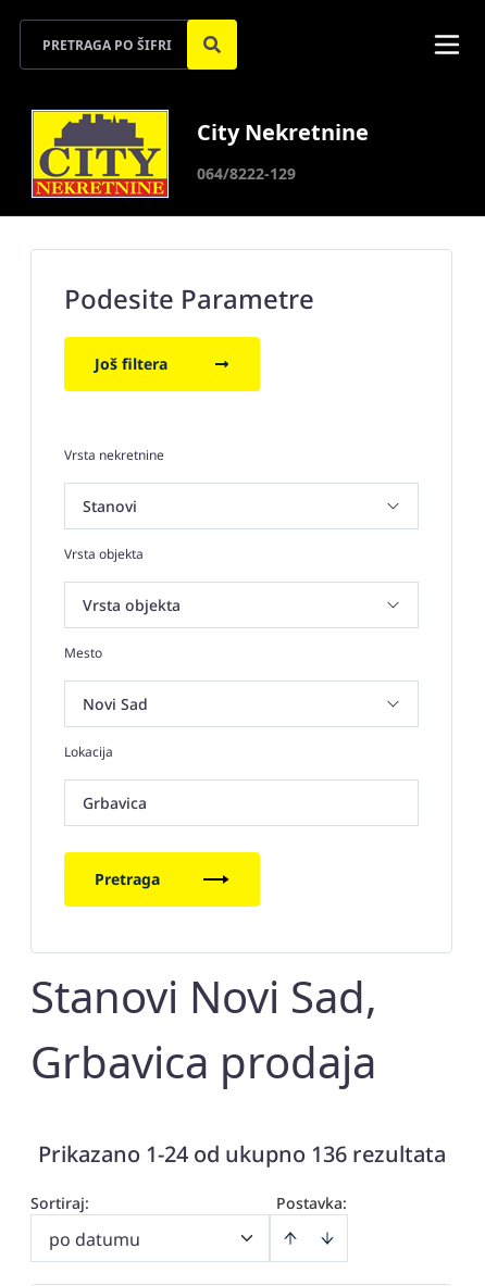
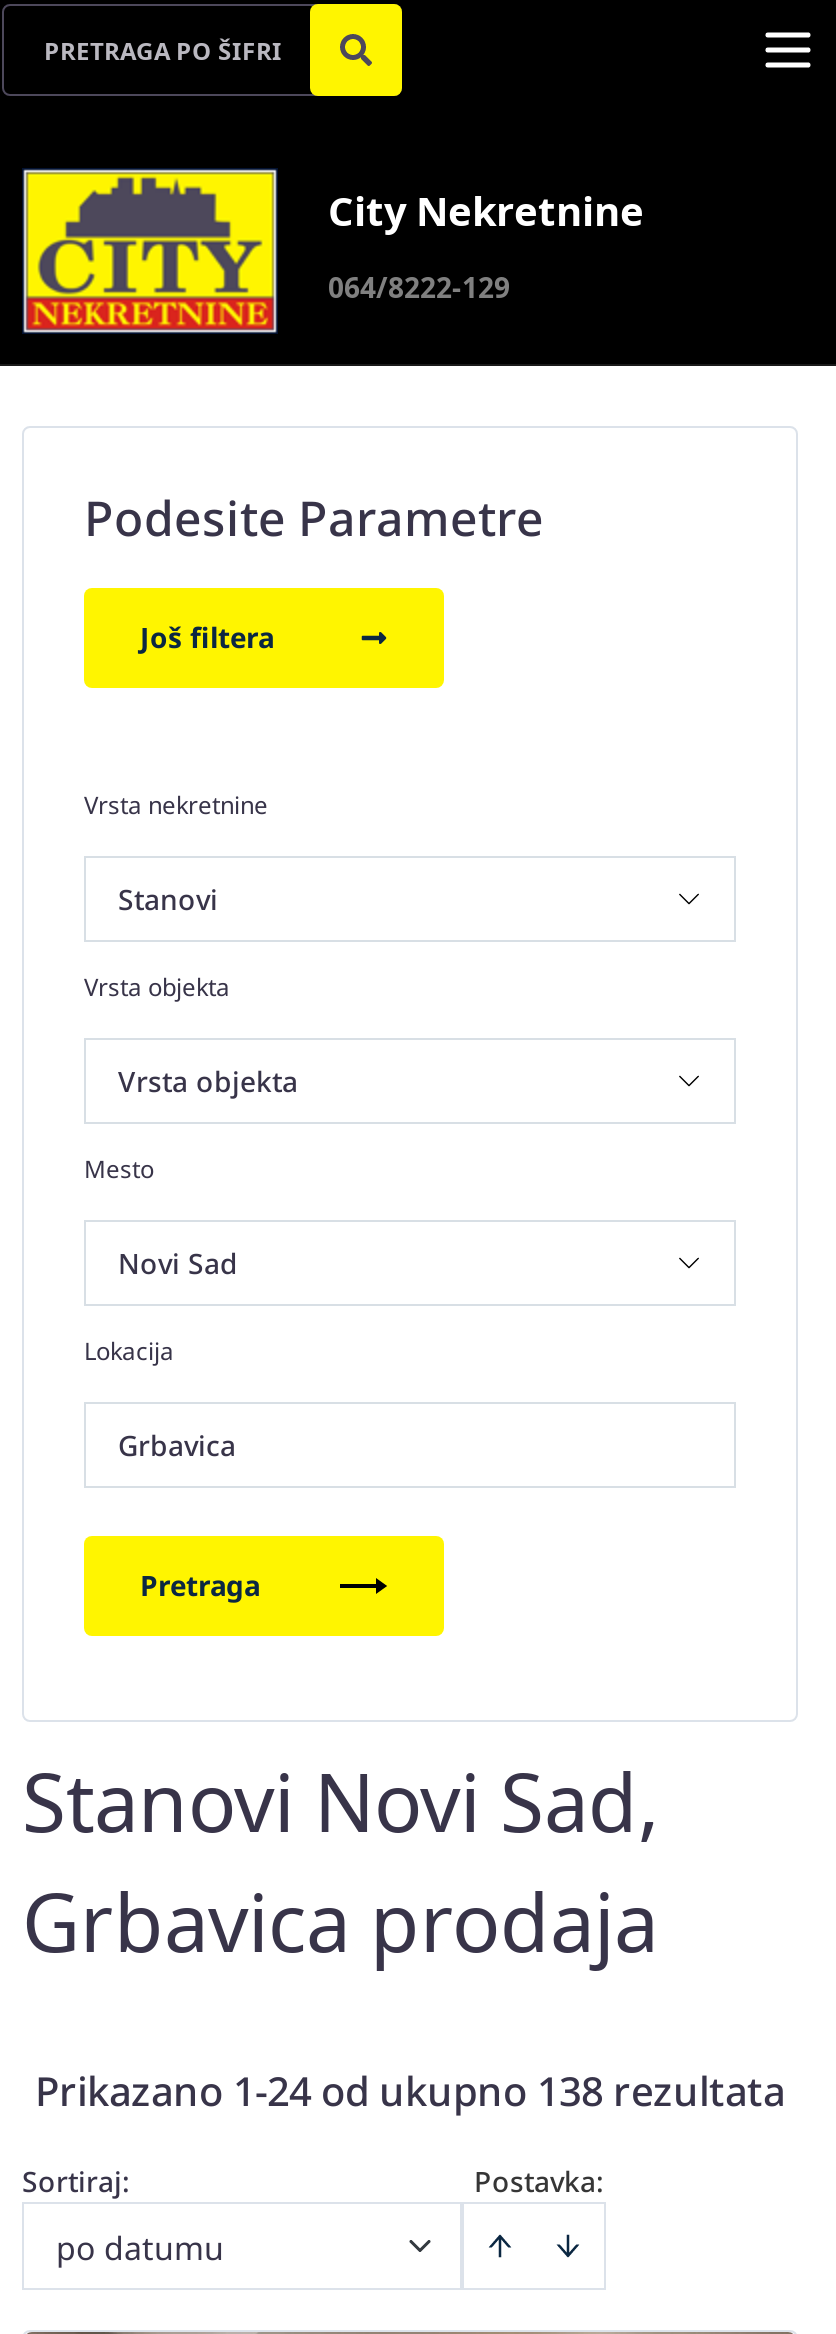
[38,1139,445,1169] Prikazano 1-24 od ukupno 136 rezultata -> [35,2064,785,2118] Prikazano 1-24 od ukupno 138 rezultata

